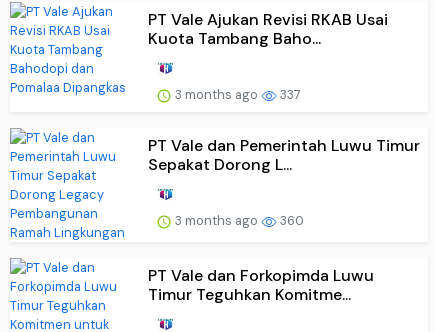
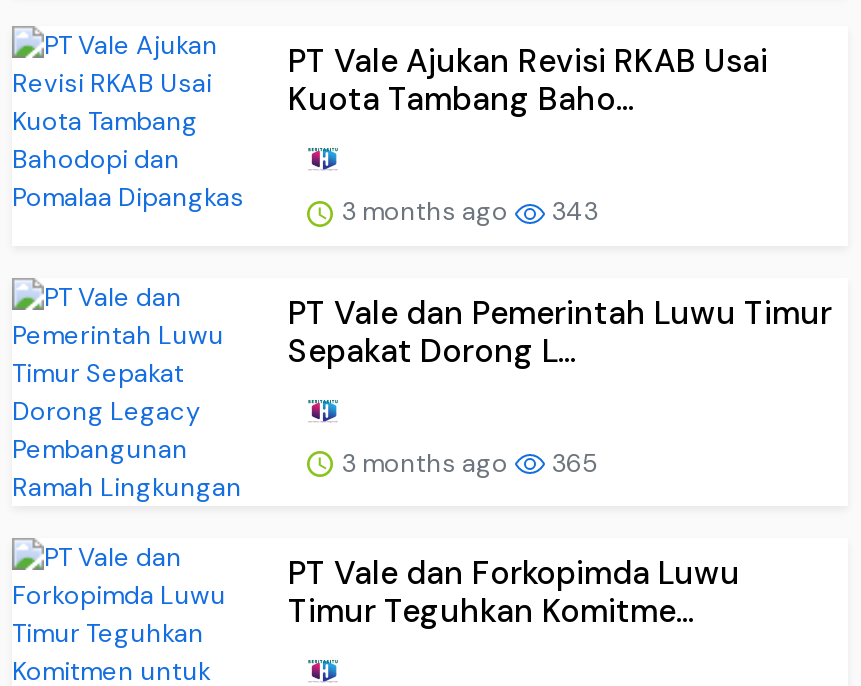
[172,86,301,103] 3 months ago 337 -> [336,194,598,228] 3 months ago 343
[172,212,304,229] 3 months ago 360 -> [336,446,598,480] 3 months ago 365

